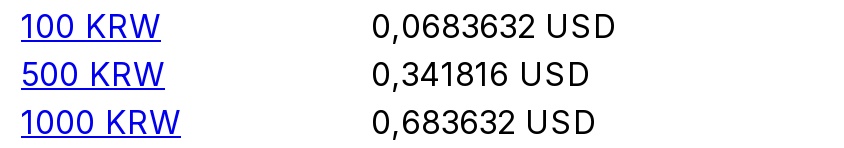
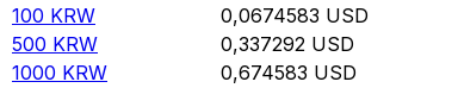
[371,7,617,47] 0,0683632 USD -> [221,4,369,28] 0,0674583 USD
[371,55,591,95] 0,341816 USD -> [221,32,354,56] 0,337292 USD
[371,103,597,143] 0,683632 USD -> [221,61,357,85] 0,674583 USD

